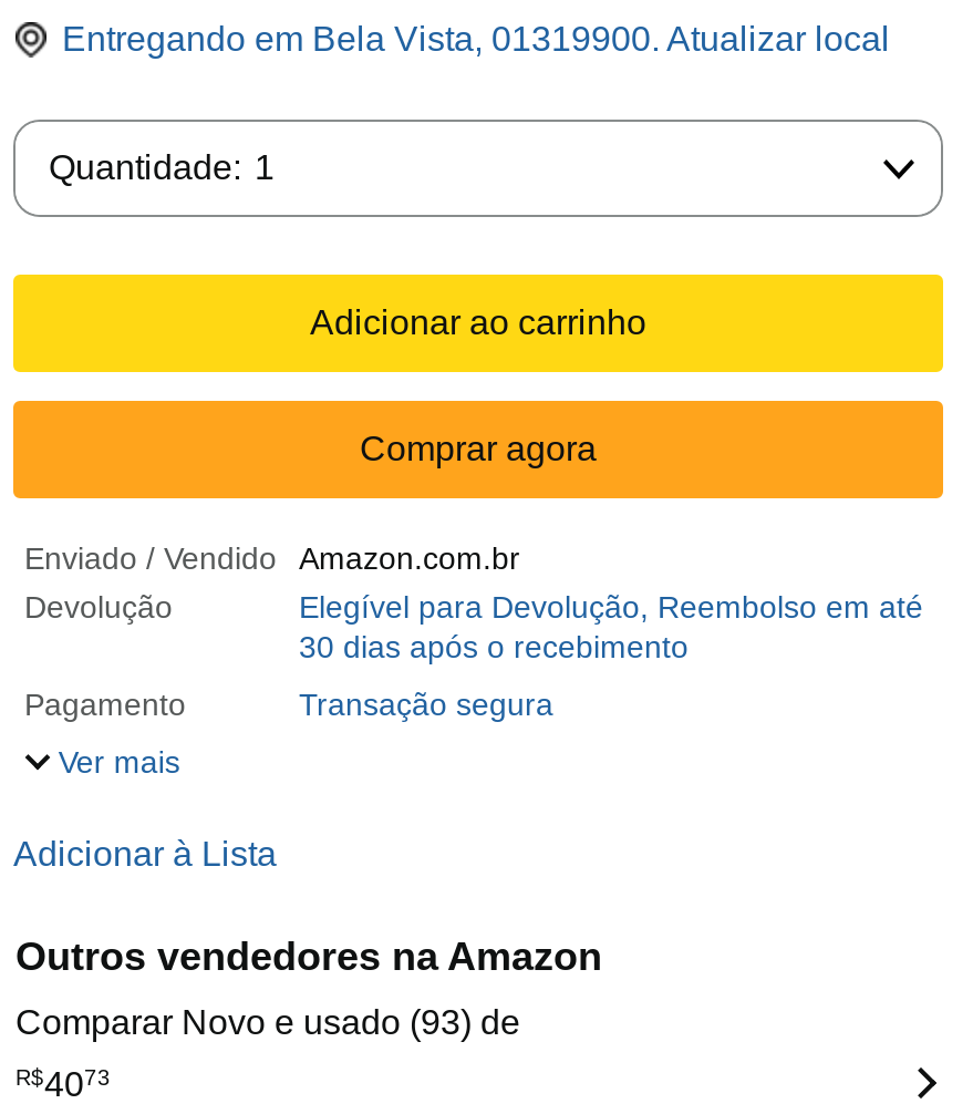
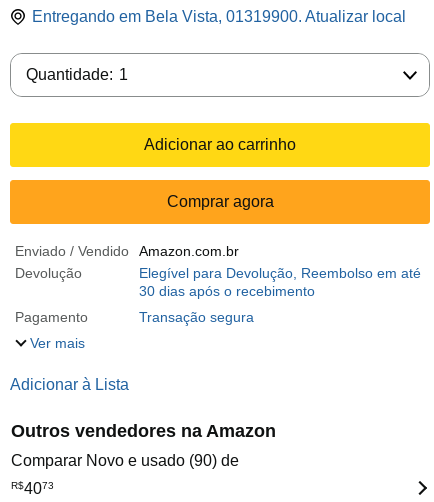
[15,1004,520,1041] Comparar Novo e usado (93) de -> [11,452,239,469] Comparar Novo e usado (90) de

